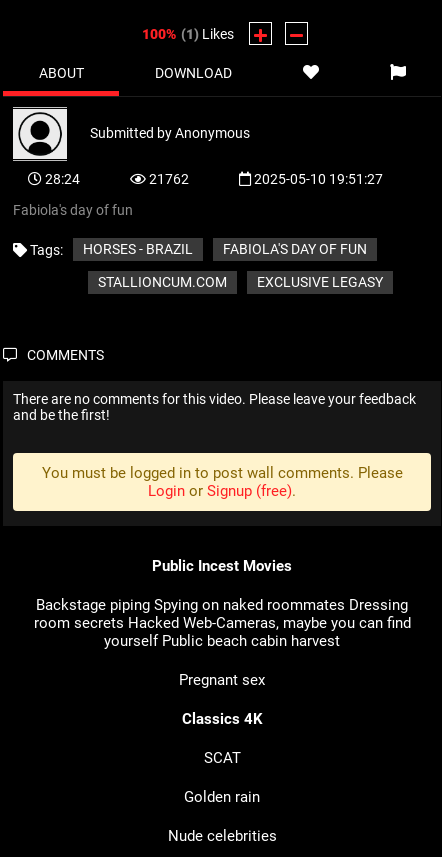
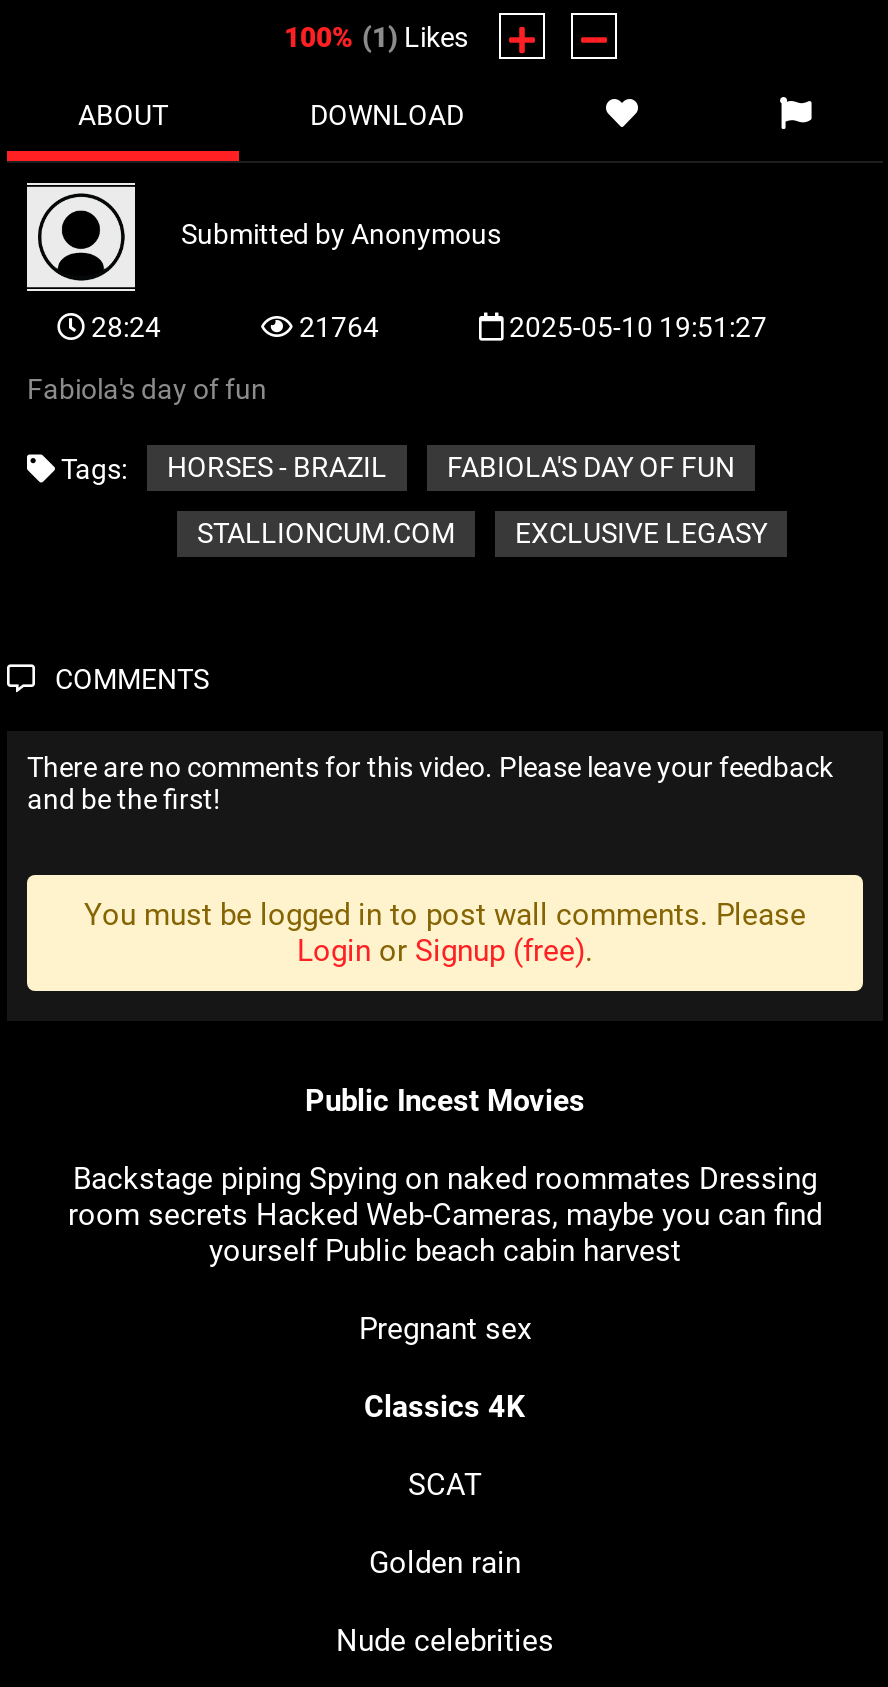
[149,171,189,187] 21762 -> [299,312,379,344] 21764

